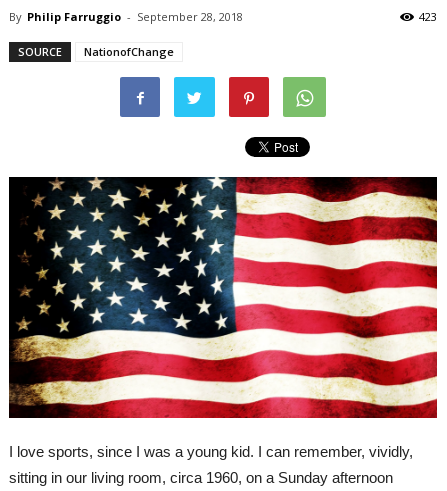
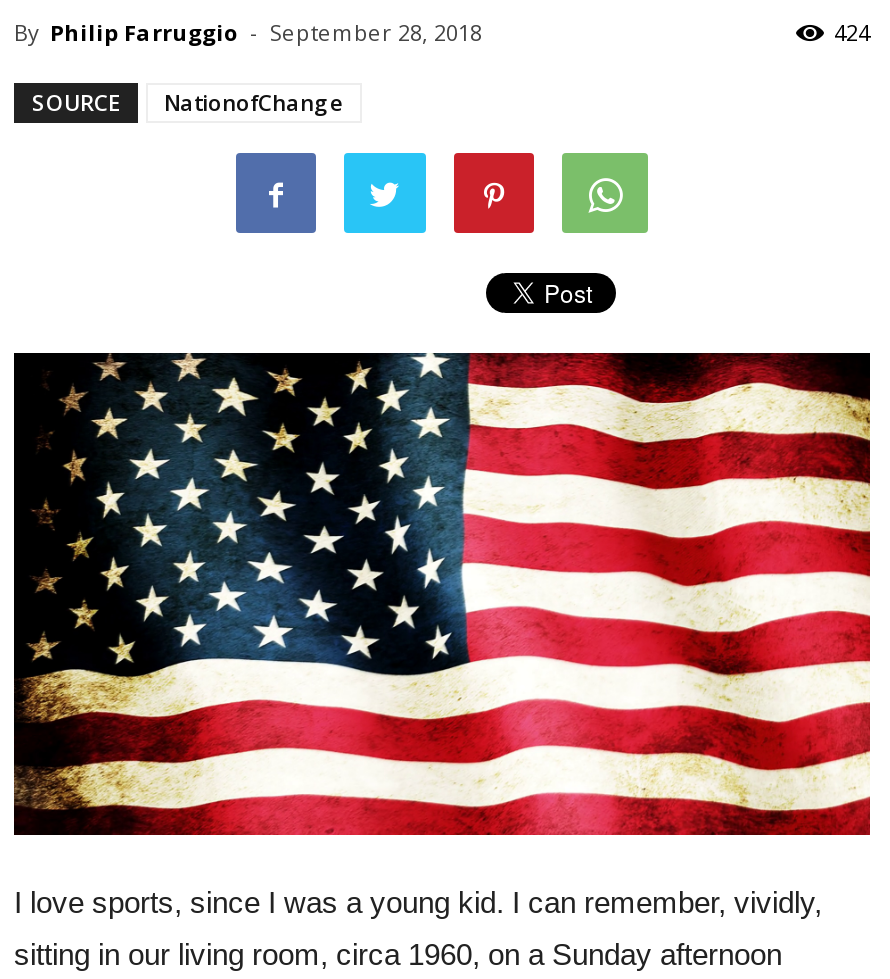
[419,9,437,24] 423 -> [834,17,870,47] 424

